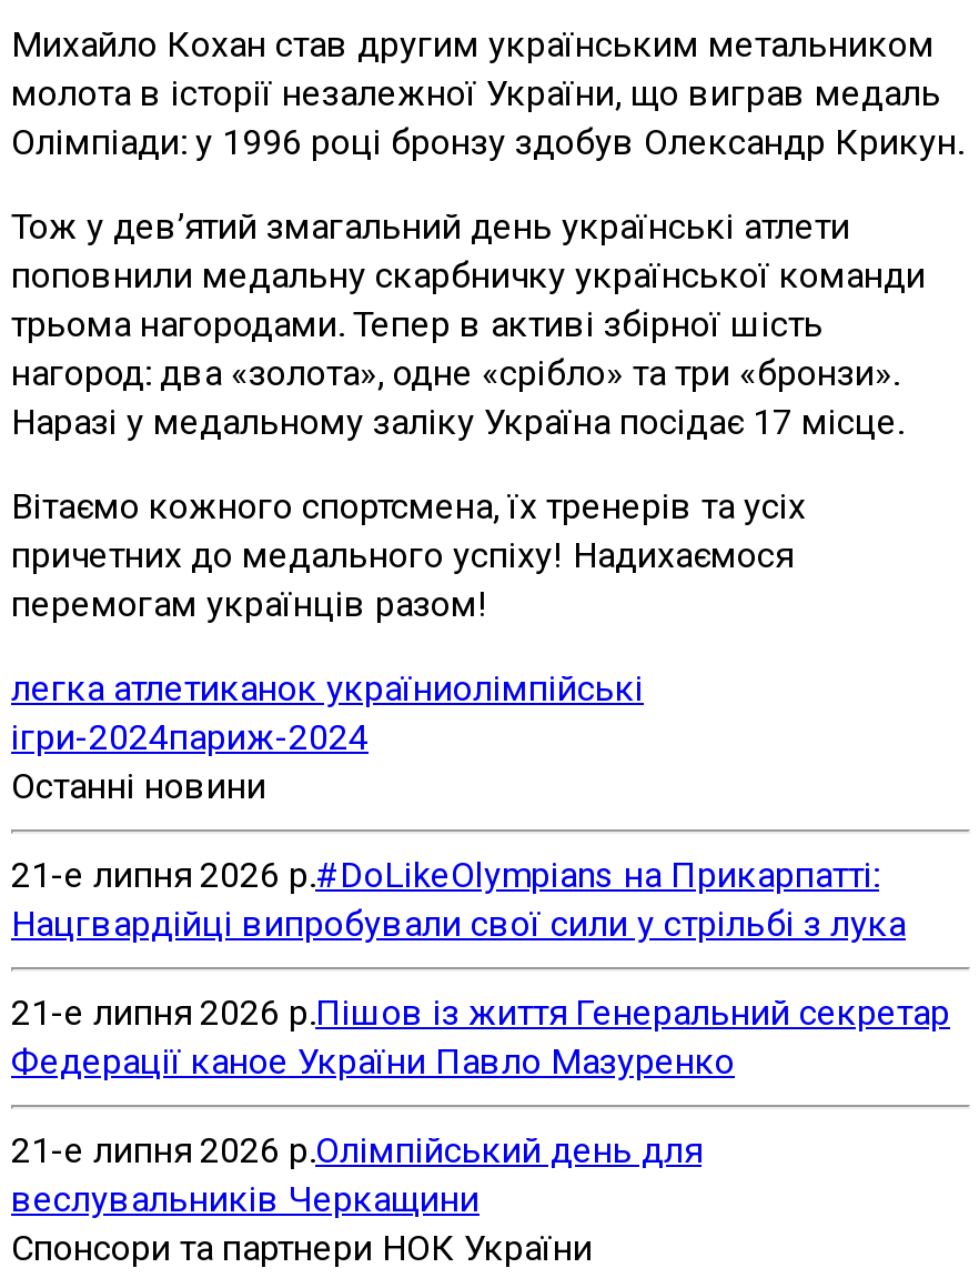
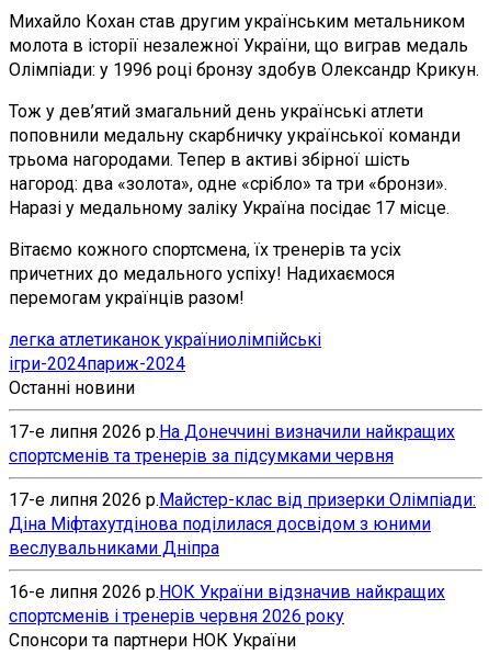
[11,853,906,944] 21-е липня 2026 р.#DoLikeOlympians на Прикарпатті: | Нацгвардійці випробували свої сили у стрільбі з лука -> [9,421,455,466] 17-е липня 2026 р.На Донеччині визначили найкращих | спортсменів та тренерів за підсумками червня
[11,991,950,1082] 21-е липня 2026 р.Пішов із життя Генеральний секретар | Федерації каное України Павло Мазуренко -> [9,489,476,558] 17-е липня 2026 р. Майстер-клас від призерки Олімпіади: | Діна Міфтахутдінова поділилася досвідом з юними | веслувальниками Дніпра
[11,1129,702,1220] 21-е липня 2026 р.Олімпійський день для | веслувальників Черкащини -> [9,581,445,626] 16-е липня 2026 р.НОК України відзначив найкращих | спортсменів і тренерів червня 2026 року

